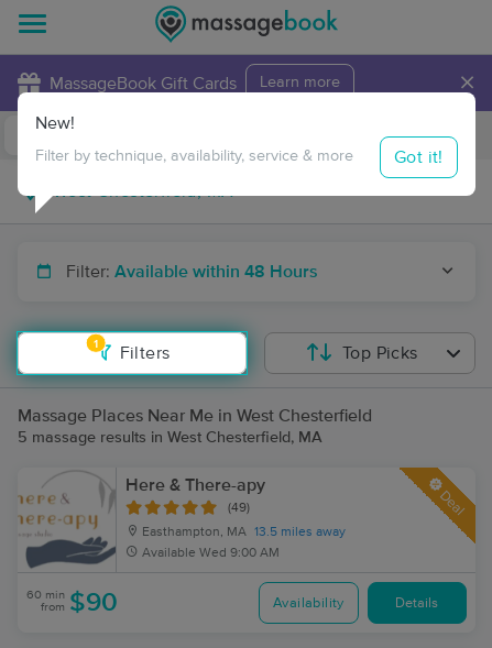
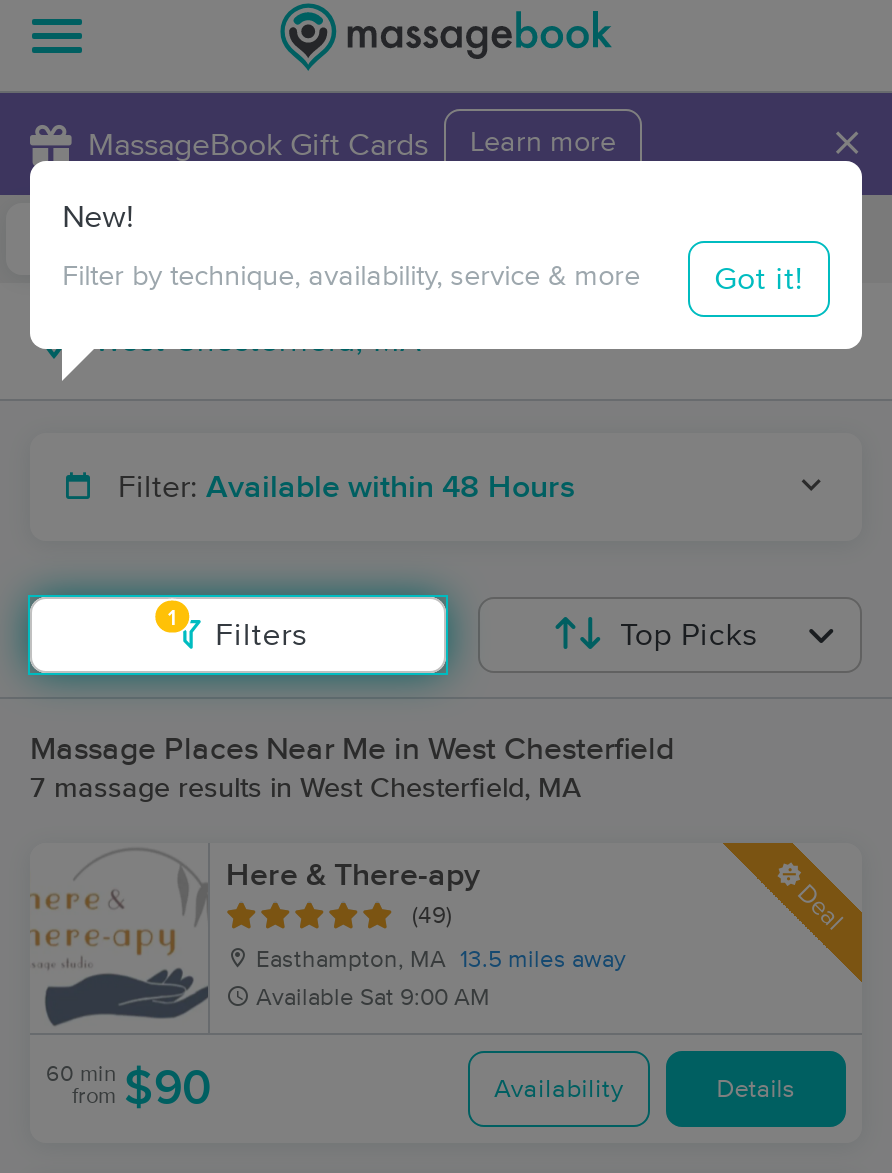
[18,430,322,446] 5 massage results in West Chesterfield, MA -> [30,775,582,803] 7 massage results in West Chesterfield, MA
[142,547,280,560] Available Wed 9:00 AM -> [256,987,490,1011] Available Sat 9:00 AM

